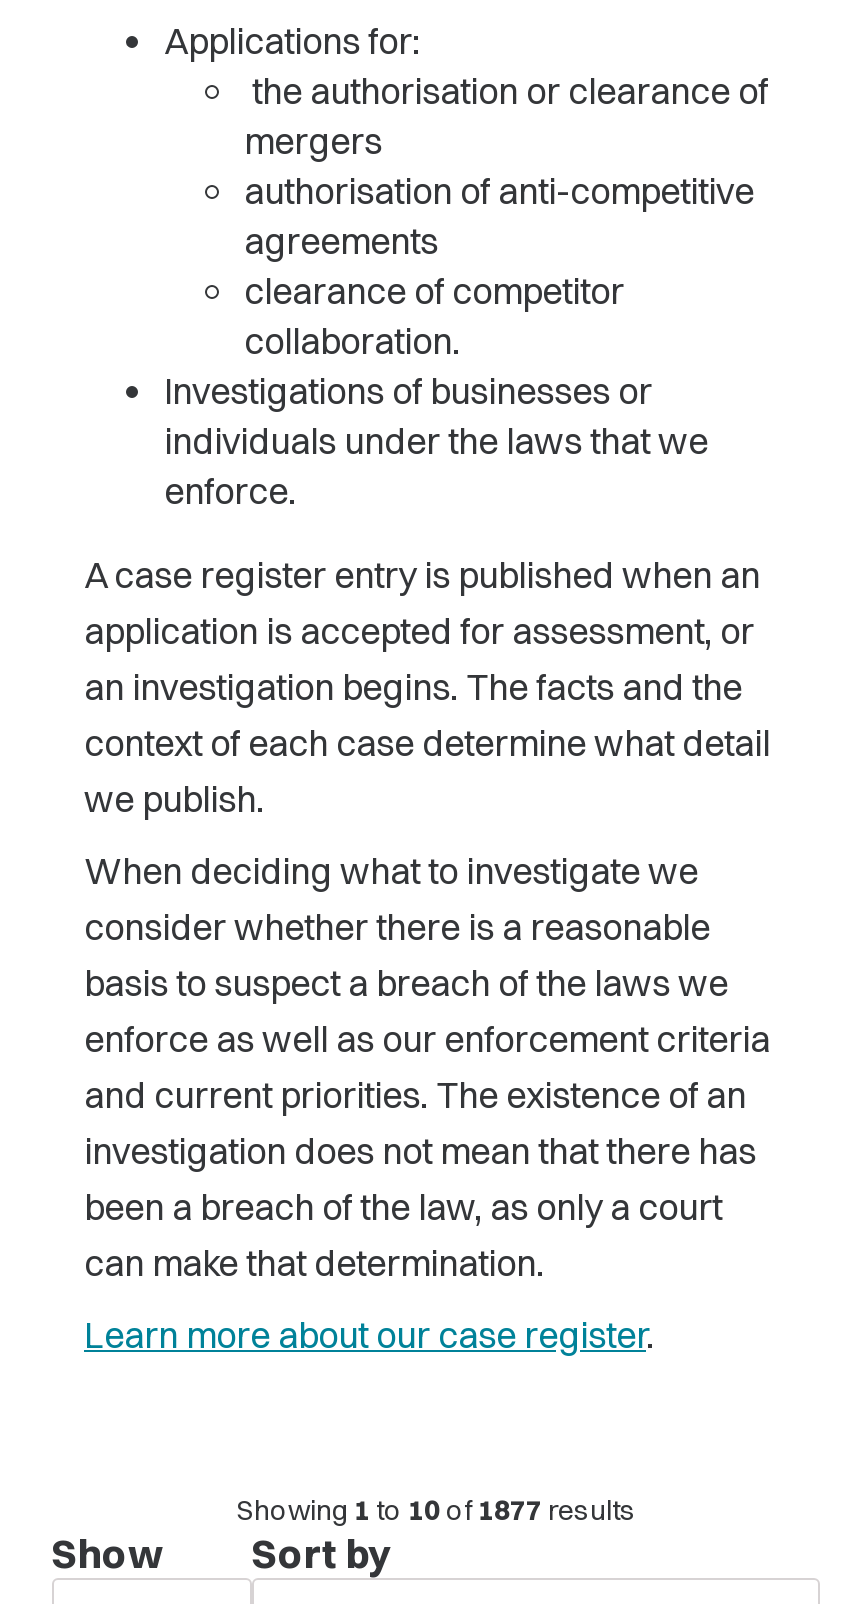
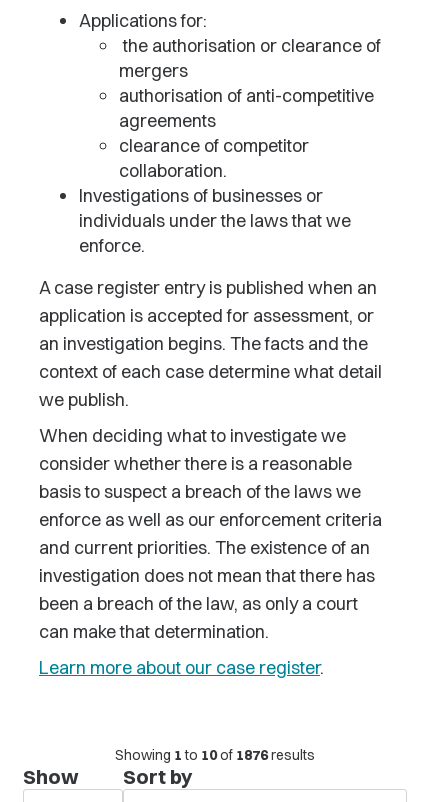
[236,1492,636,1528] Showing 1 to 10 of 1877 results -> [115,746,315,764] Showing 1 to 10 of 1876 results

